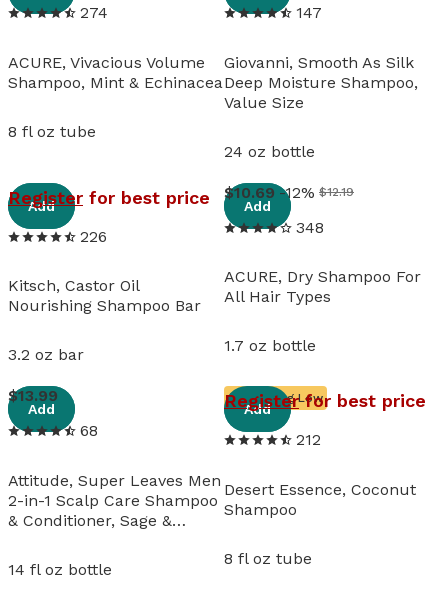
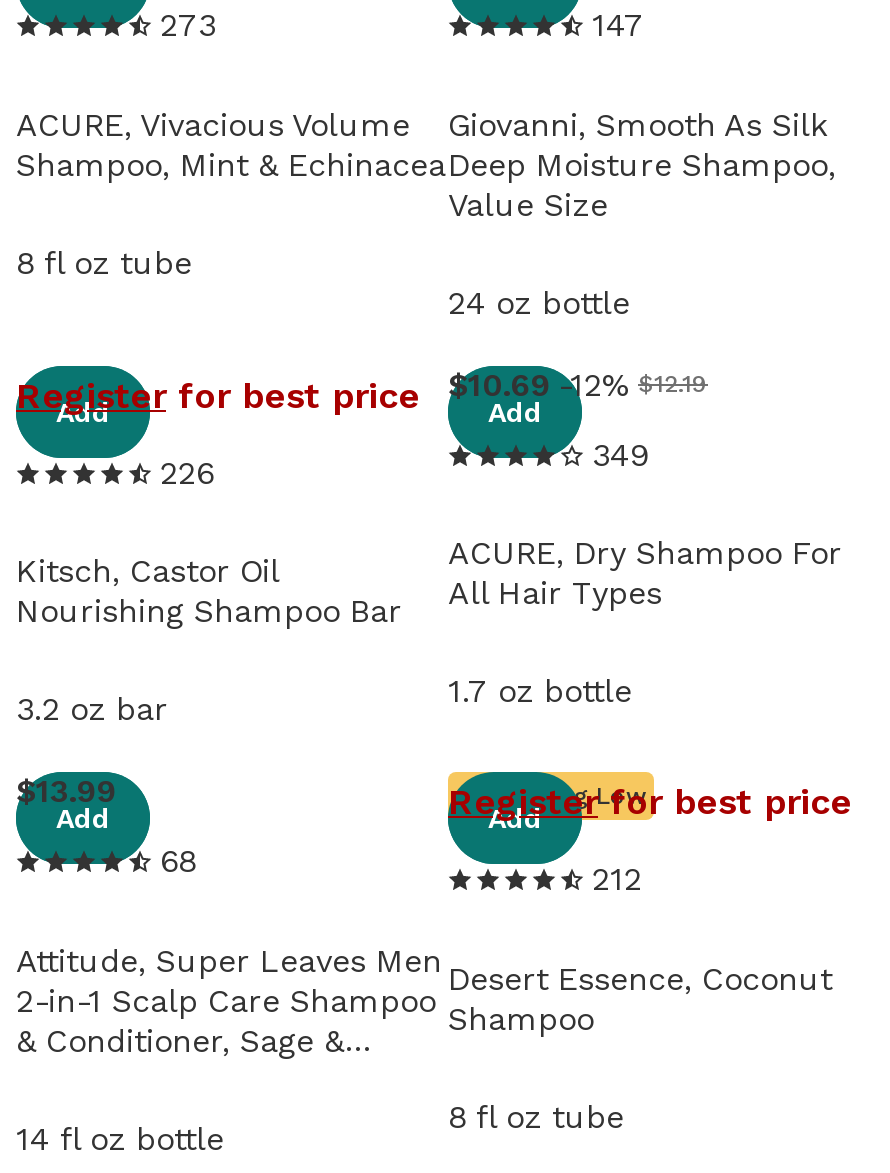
[80,3,108,22] 274 -> [160,7,216,45] 273
[296,218,324,237] 348 -> [592,436,648,474] 349

